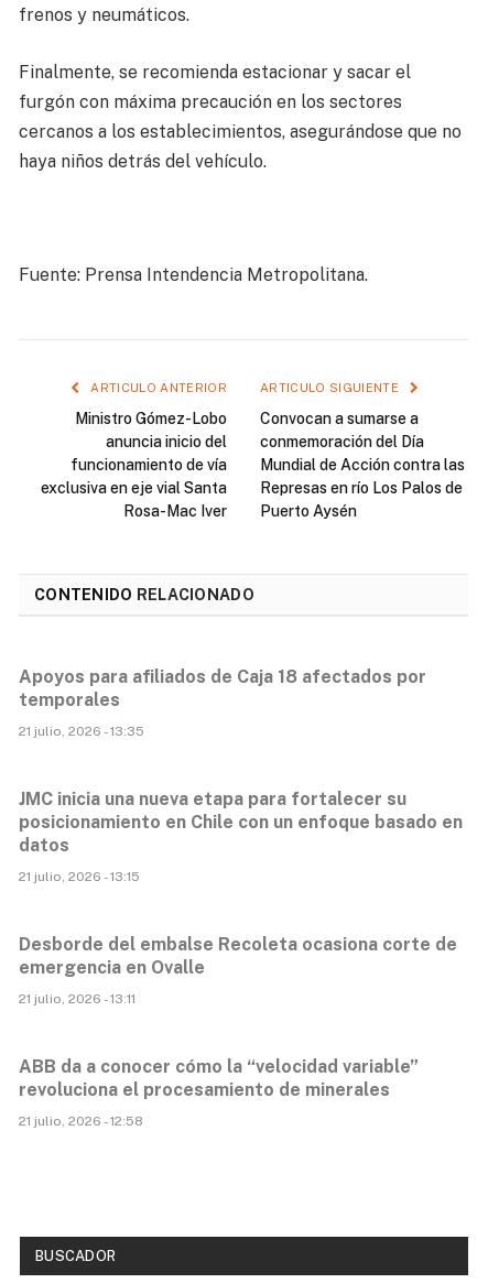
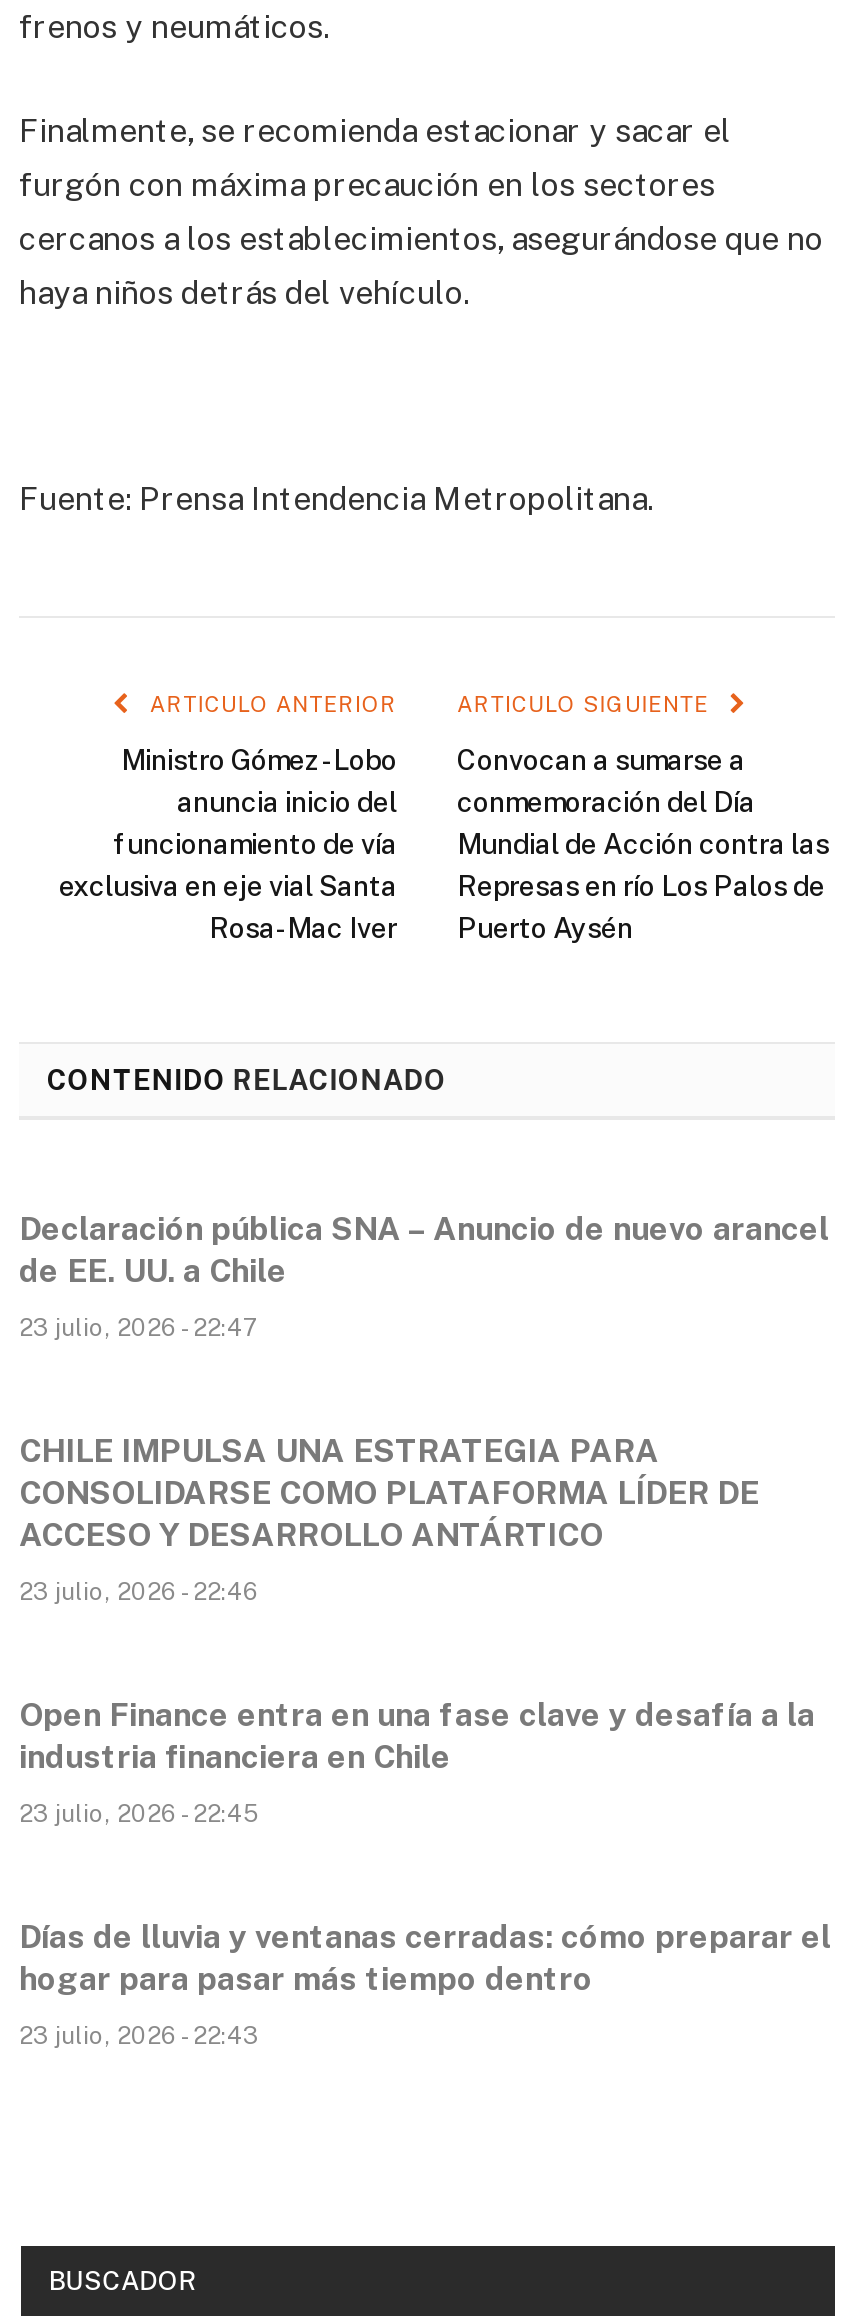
[19,666,426,710] Apoyos para afiliados de Caja 18 afectados por | temporales -> [19,1209,829,1289] Declaración pública SNA – Anuncio de nuevo arancel | de EE. UU. a Chile
[19,723,144,739] 21 julio, 2026 - 13:35 -> [19,1313,257,1341] 23 julio, 2026 - 22:47
[19,788,463,855] JMC inicia una nueva etapa para fortalecer su | posicionamiento en Chile con un enfoque basado en | datos -> [19,1431,759,1553] CHILE IMPULSA UNA ESTRATEGIA PARA | CONSOLIDARSE COMO PLATAFORMA LÍDER DE | ACCESO Y DESARROLLO ANTÁRTICO
[19,869,140,884] 21 julio, 2026 - 13:15 -> [19,1577,259,1605] 23 julio, 2026 - 22:46
[19,934,457,978] Desborde del embalse Recoleta ocasiona corte de | emergencia en Ovalle -> [19,1695,815,1775] Open Finance entra en una fase clave y desafía a la | industria financiera en Chile
[19,991,135,1006] 21 julio, 2026 - 13:11 -> [19,1799,259,1827] 23 julio, 2026 - 22:45
[19,1056,419,1100] ABB da a conocer cómo la “velocidad variable” | revoluciona el procesamiento de minerales -> [19,1917,831,1997] Días de lluvia y ventanas cerradas: cómo preparar el | hogar para pasar más tiempo dentro
[19,1113,143,1128] 21 julio, 2026 - 12:58 -> [19,2021,259,2049] 23 julio, 2026 - 22:43

